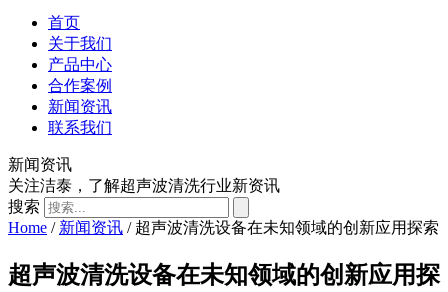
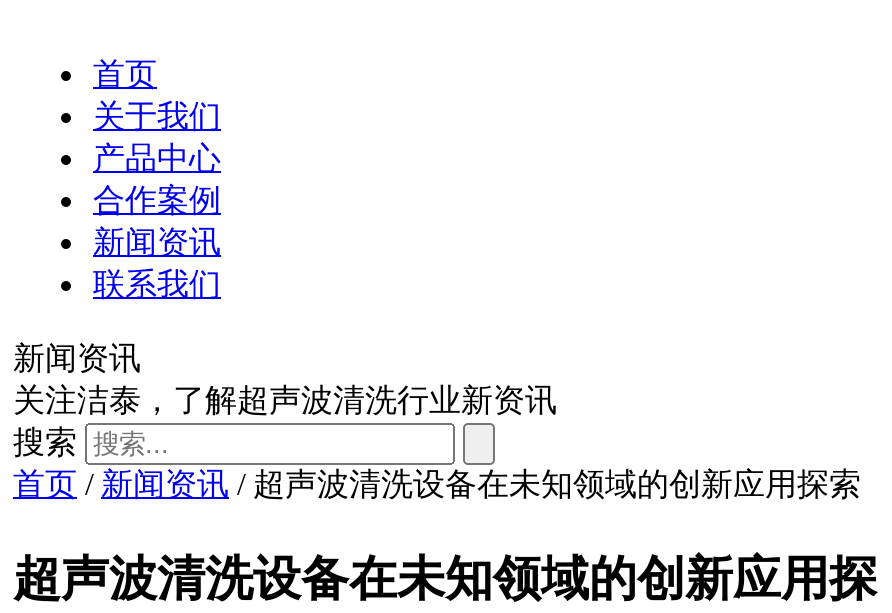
[8,219,439,236] Home /新闻资讯/ 超声波清洗设备在未知领域的创新应用探索 -> [13,467,861,501] 首页/新闻资讯/ 超声波清洗设备在未知领域的创新应用探索

